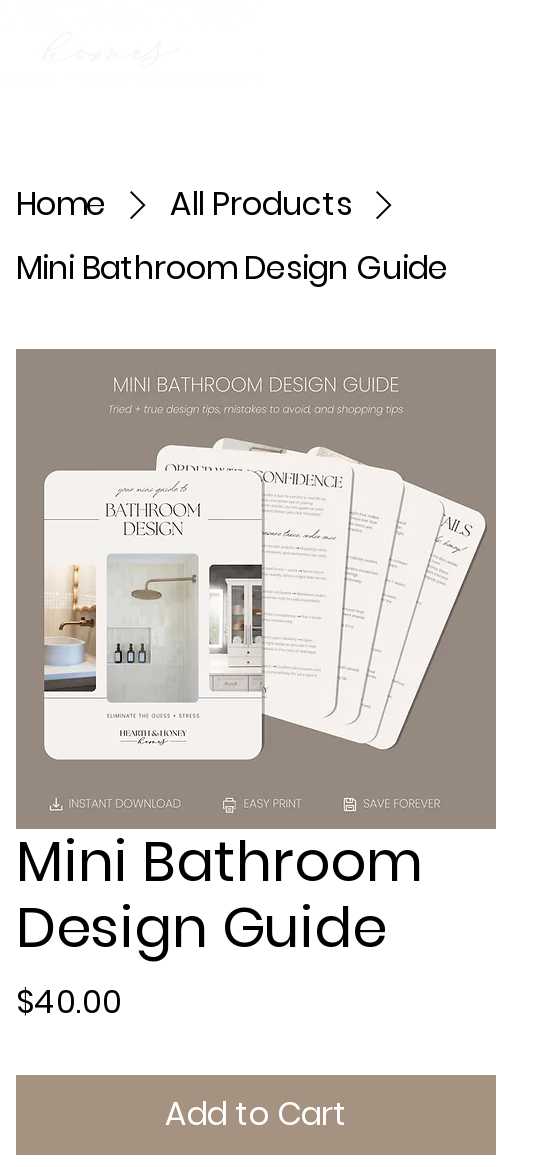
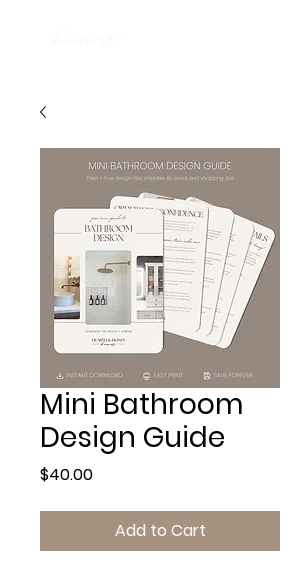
[16,181,448,291] Home | All Products | Mini Bathroom Design Guide -> none

